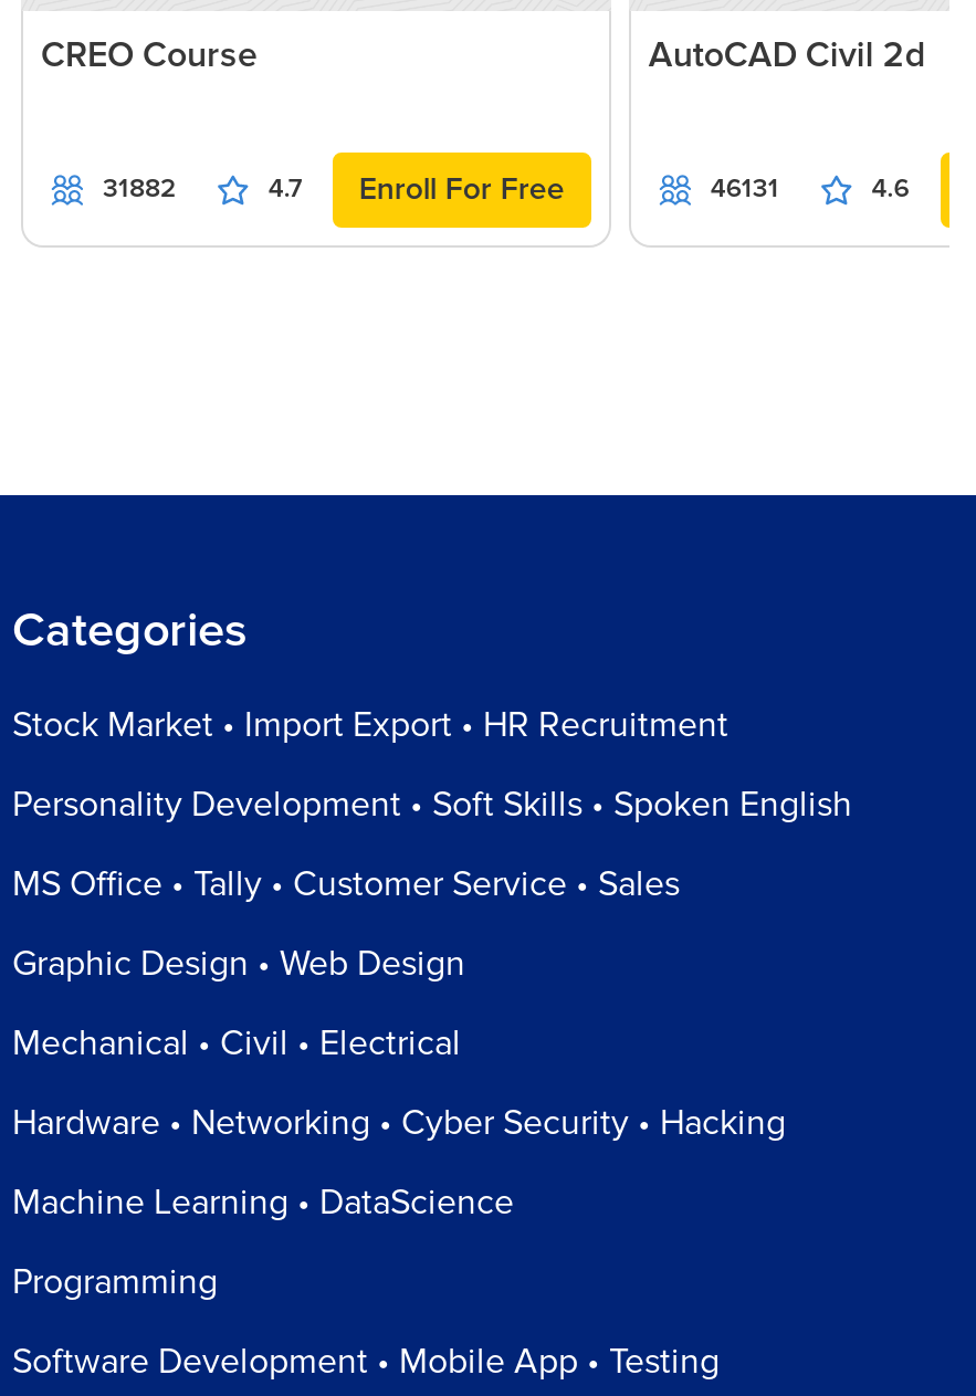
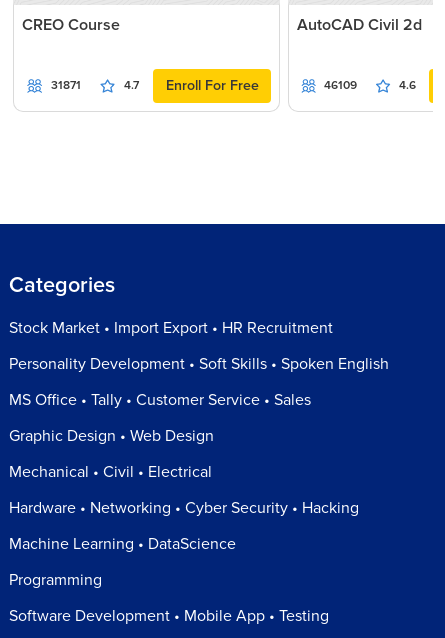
[103,172,176,205] 31882 -> [51,78,81,93] 31871
[710,172,779,205] 46131 -> [324,78,357,93] 46109

